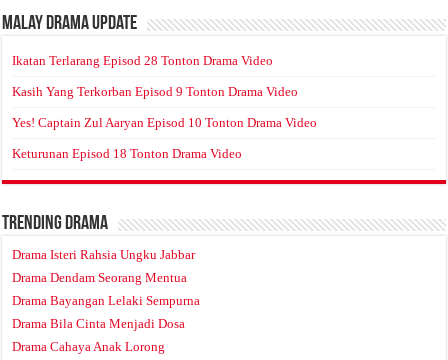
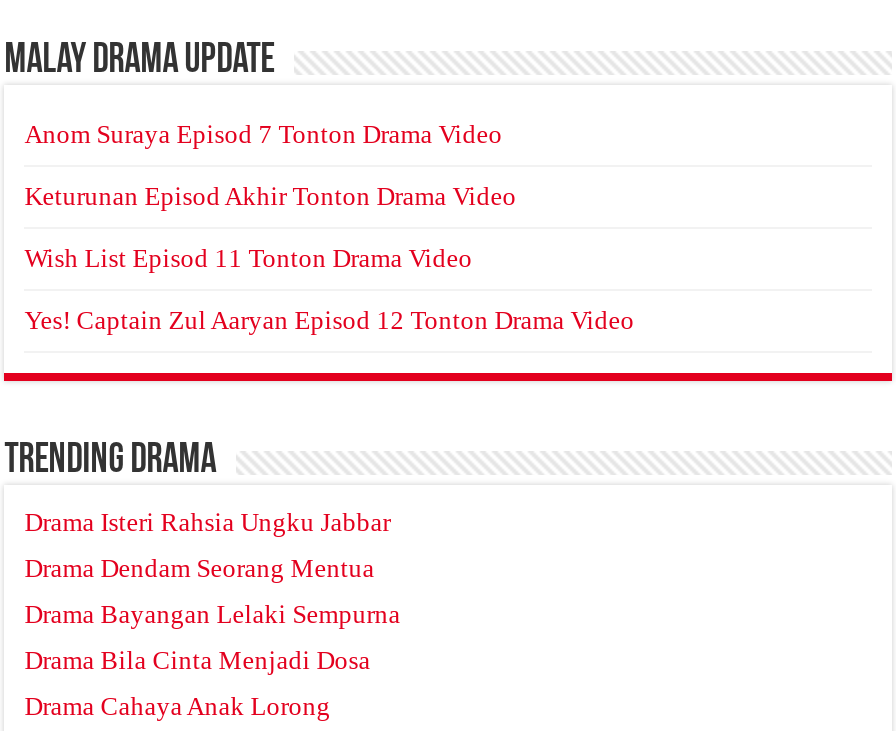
[12,53,273,68] Ikatan Terlarang Episod 28 Tonton Drama Video -> [24,120,502,150] Anom Suraya Episod 7 Tonton Drama Video
[12,84,298,99] Kasih Yang Terkorban Episod 9 Tonton Drama Video -> [24,182,516,212] Keturunan Episod Akhir Tonton Drama Video
[12,115,317,130] Yes! Captain Zul Aaryan Episod 10 Tonton Drama Video -> [24,244,472,274] Wish List Episod 11 Tonton Drama Video
[12,146,242,161] Keturunan Episod 18 Tonton Drama Video -> [24,306,634,336] Yes! Captain Zul Aaryan Episod 12 Tonton Drama Video

